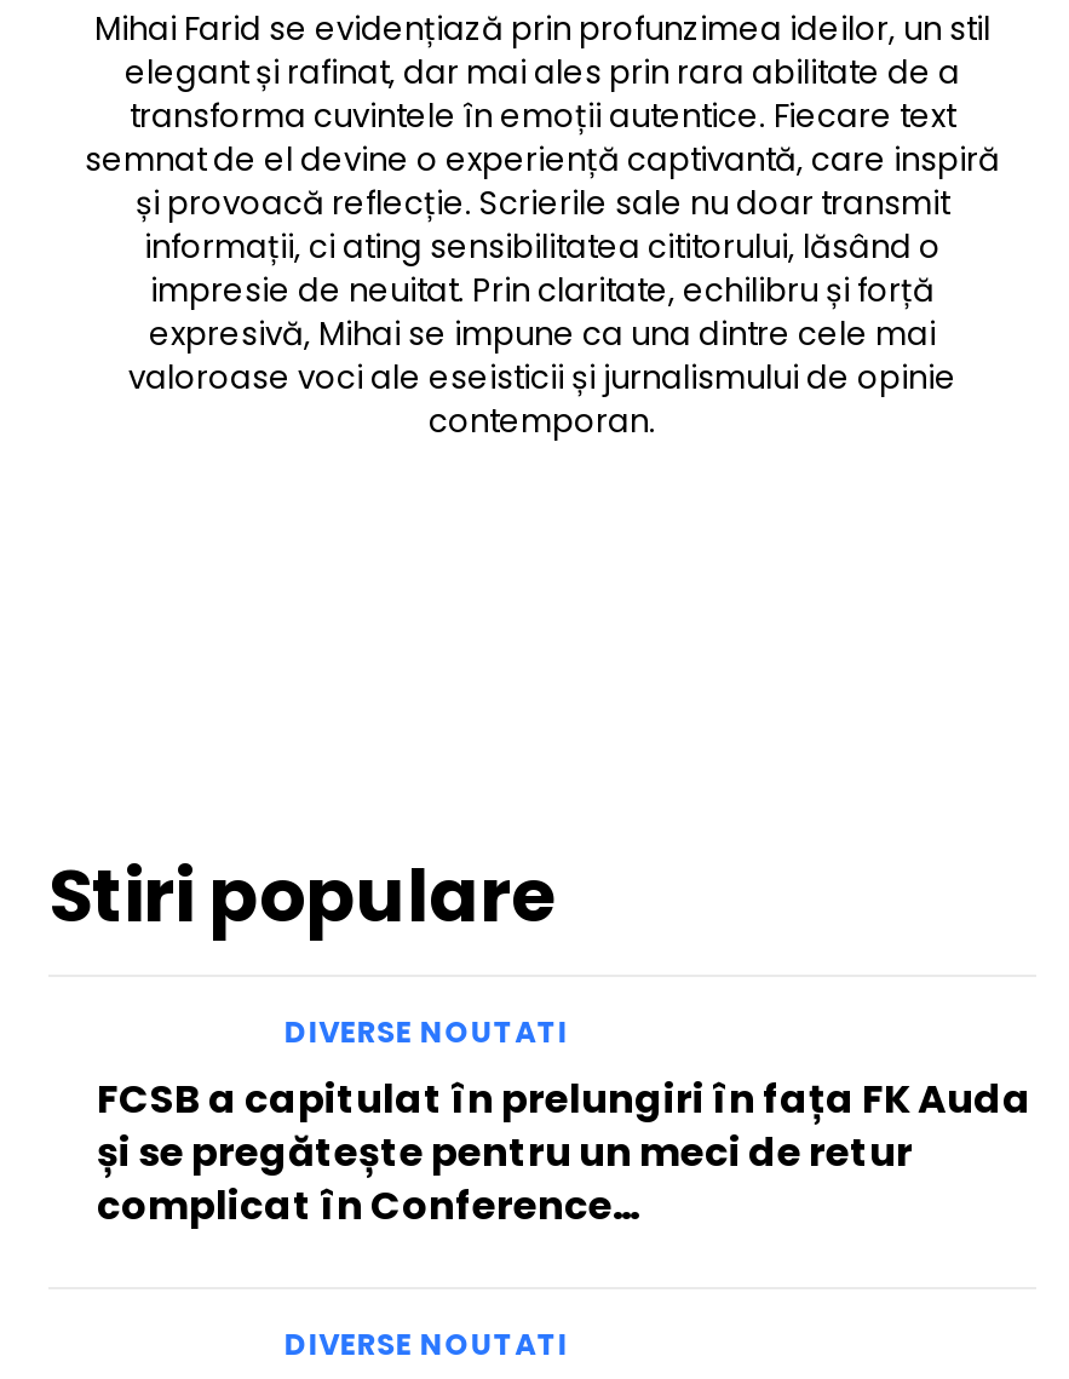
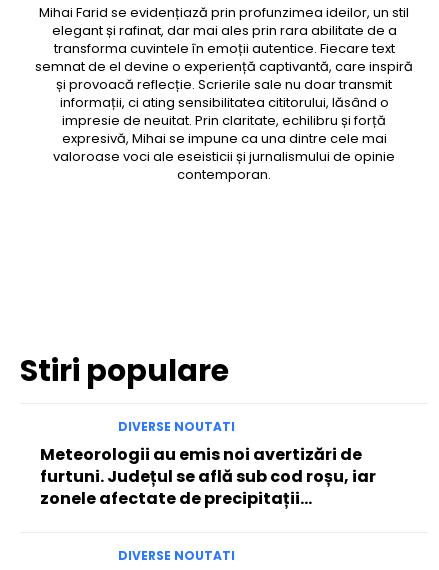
[97,1072,1031,1234] FCSB a capitulat în prelungiri în fața FK Auda | și se pregătește pentru un meci de retur | complicat în Conference… -> [40,443,376,510] Meteorologii au emis noi avertizări de | furtuni. Județul se află sub cod roșu, iar | zonele afectate de precipitații…

